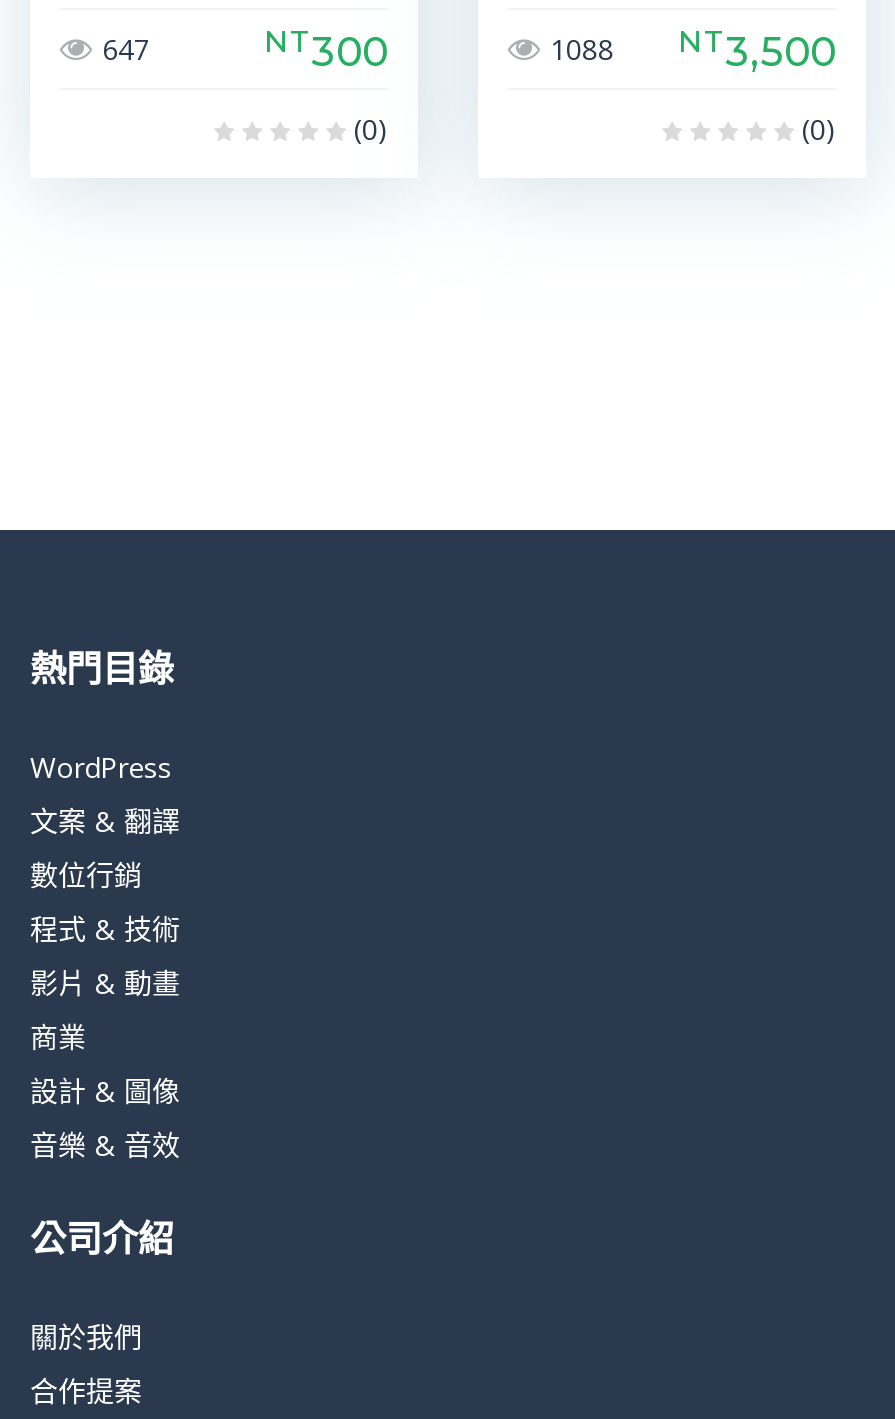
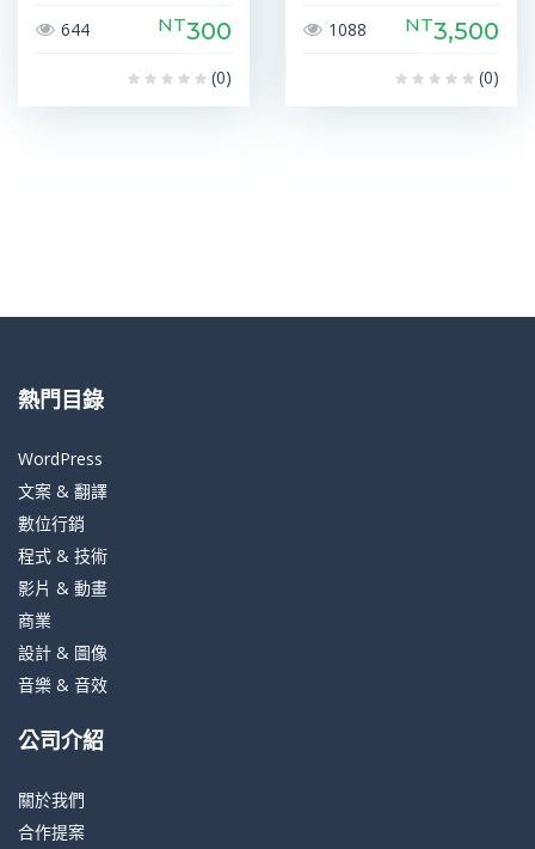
[102,30,150,68] 647 -> [61,18,90,41] 644

